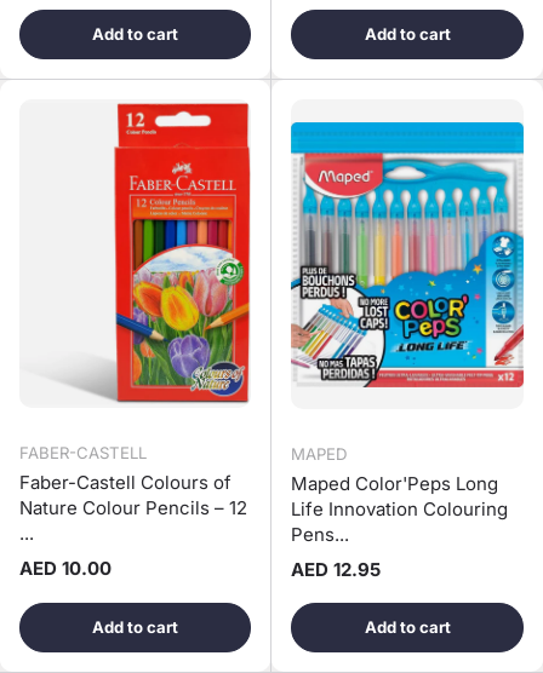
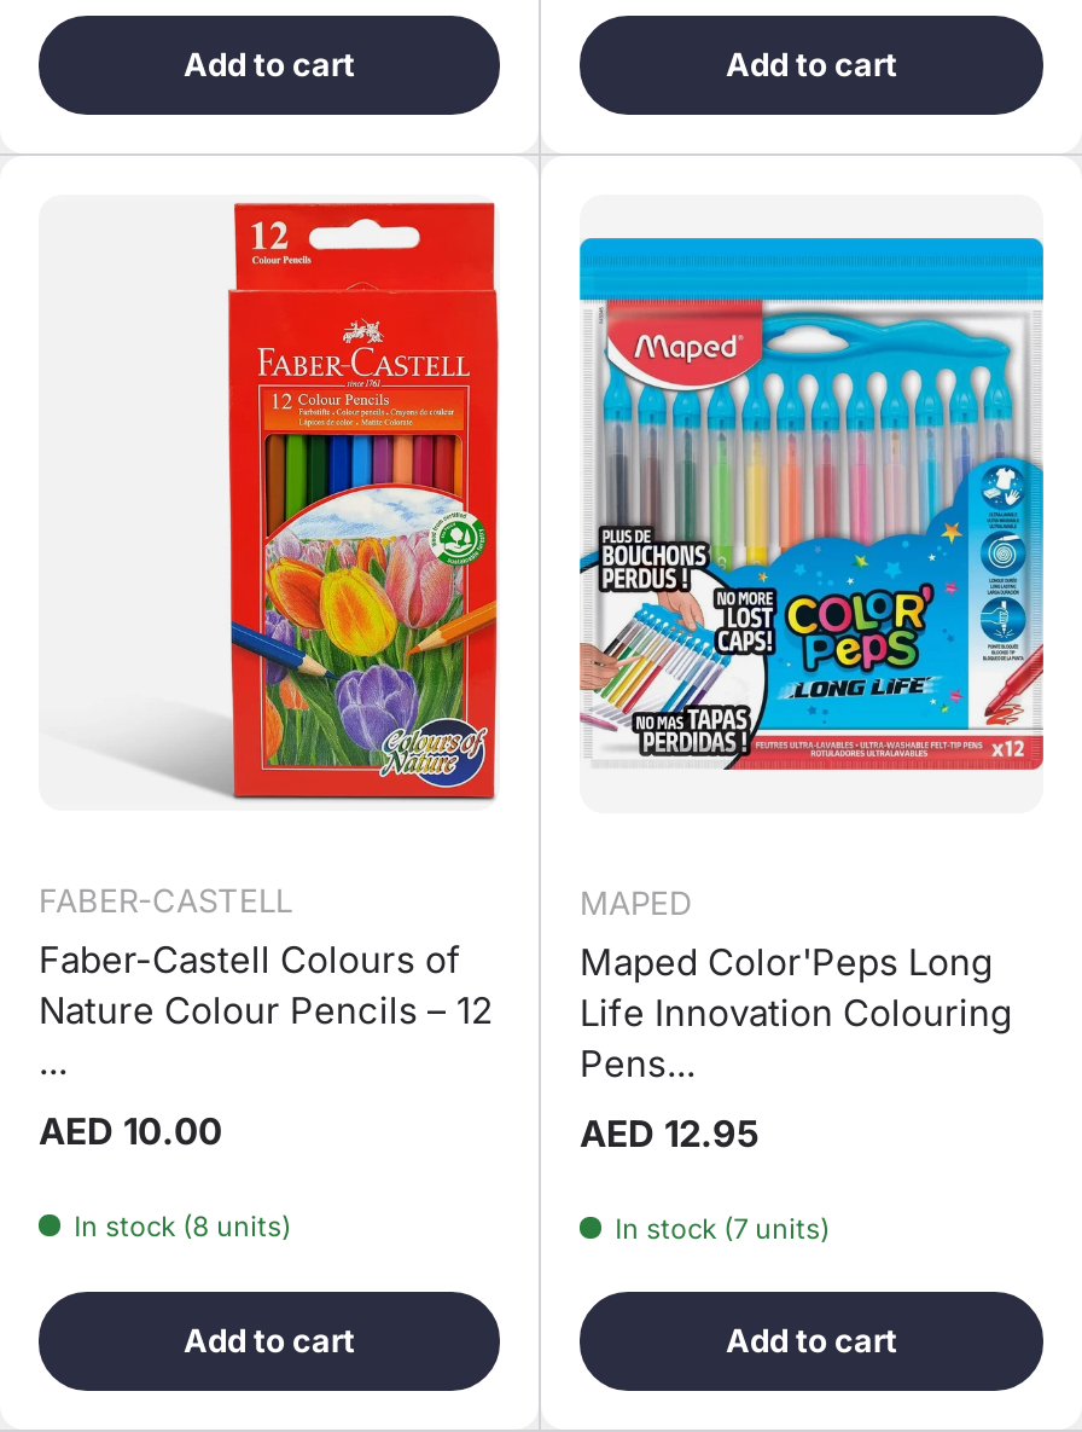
none -> [74,1209,291,1243] In stock (8 units)
none -> [615,1213,830,1246] In stock (7 units)

